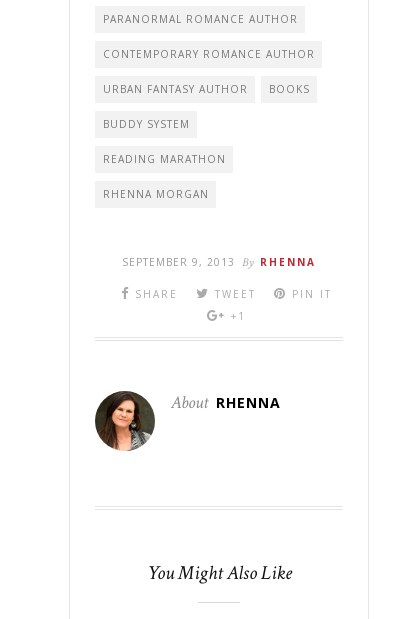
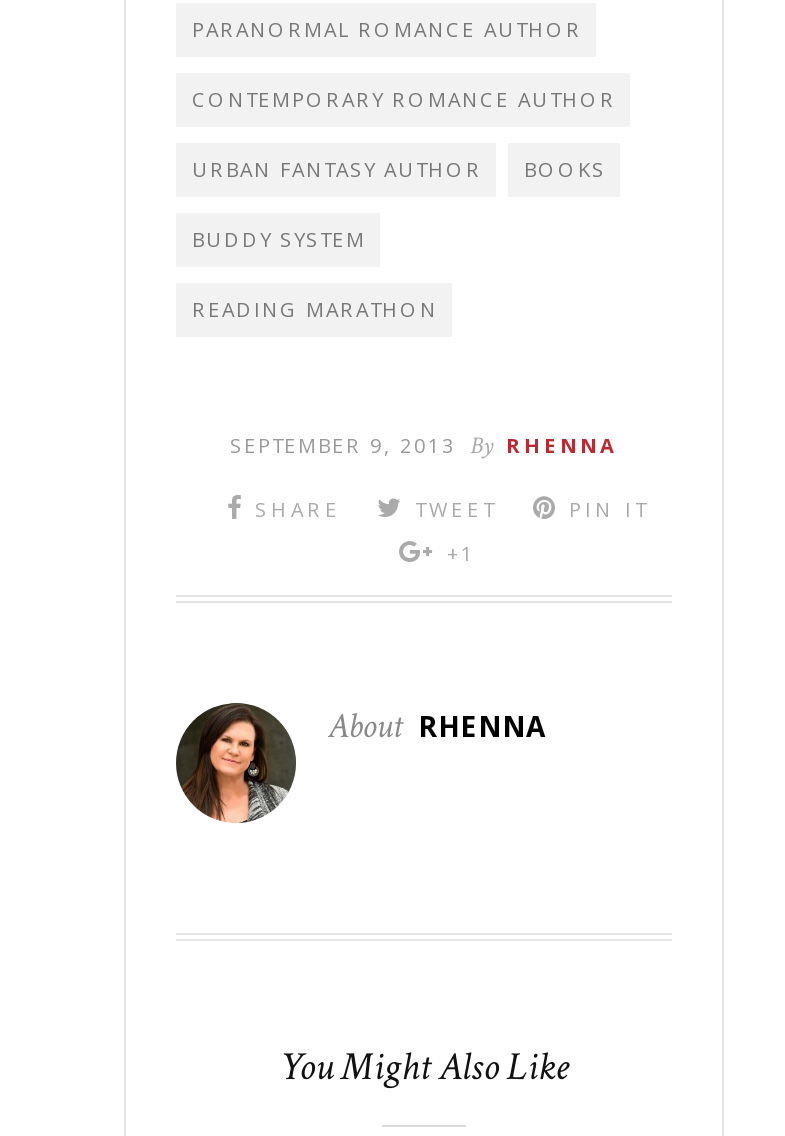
[103,187,209,201] RHENNA MORGAN -> none

